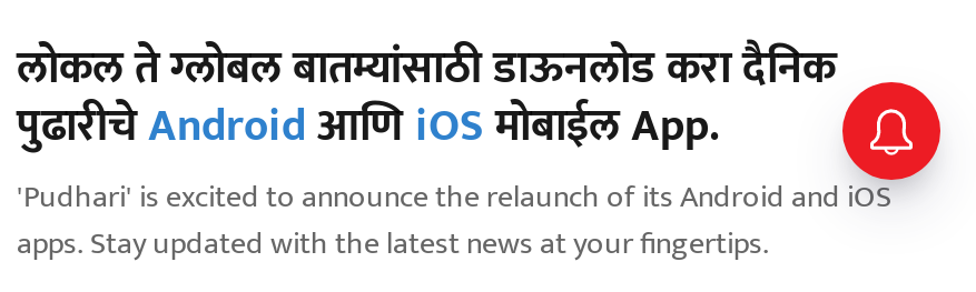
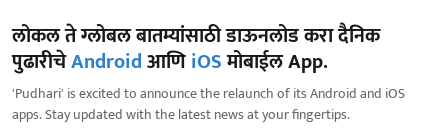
[840,79,943,194] [image] -> none

